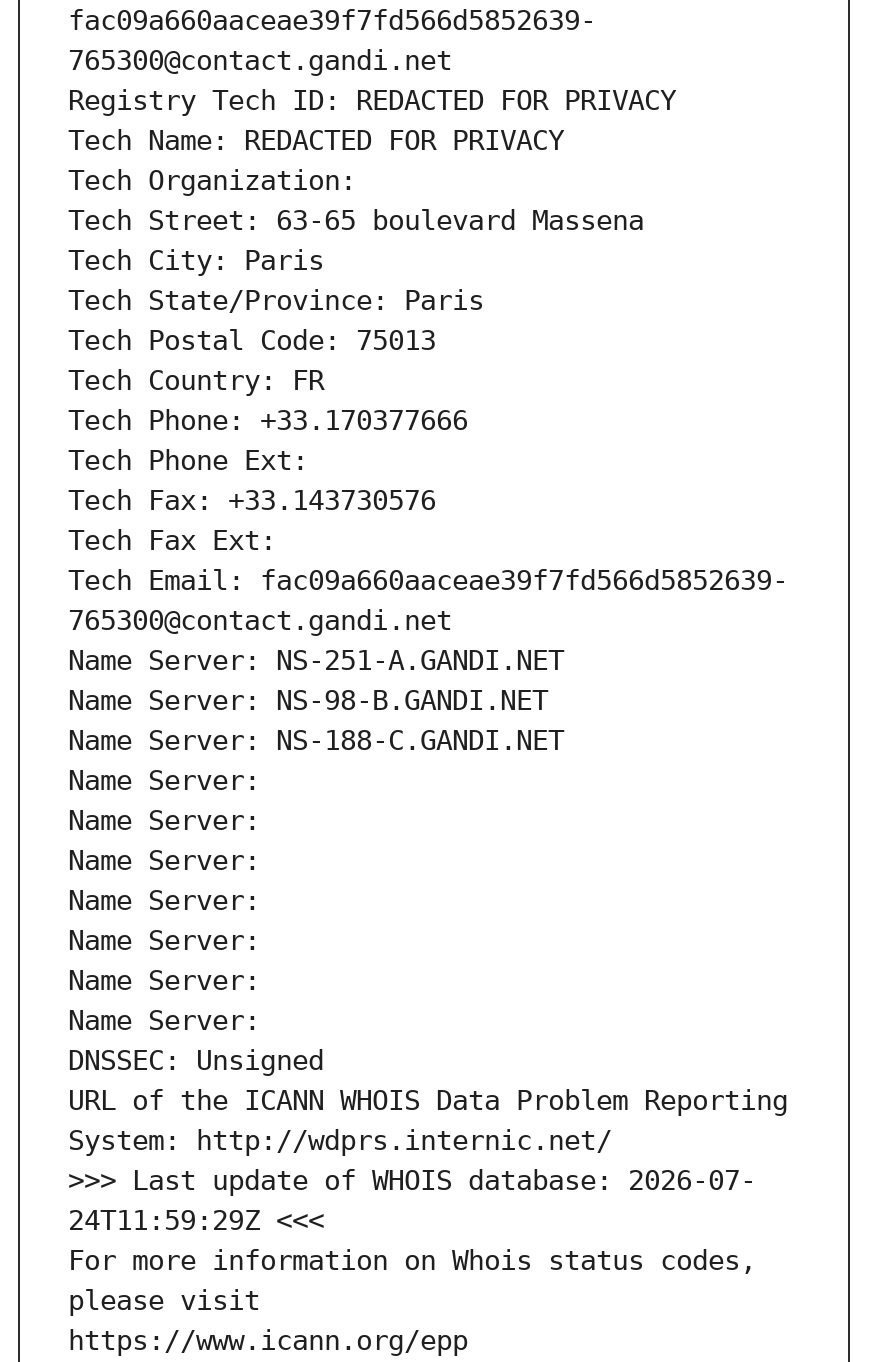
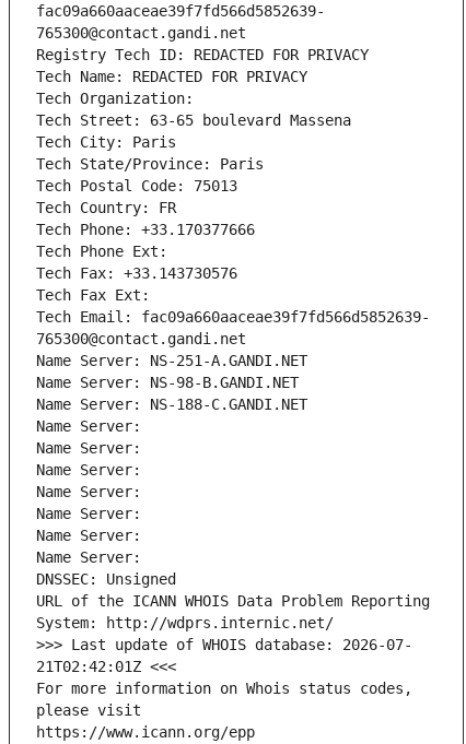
[68,1205,324,1237] 24T11:59:29Z <<< -> [36,658,176,676] 21T02:42:01Z <<<

